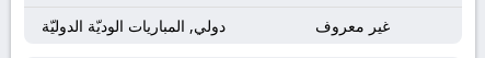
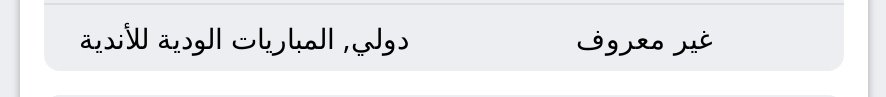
[42,15,226,36] دولي, المباريات الوديّة الدوليّة -> [79,19,409,57] دولي, المباريات الودية للأندية

